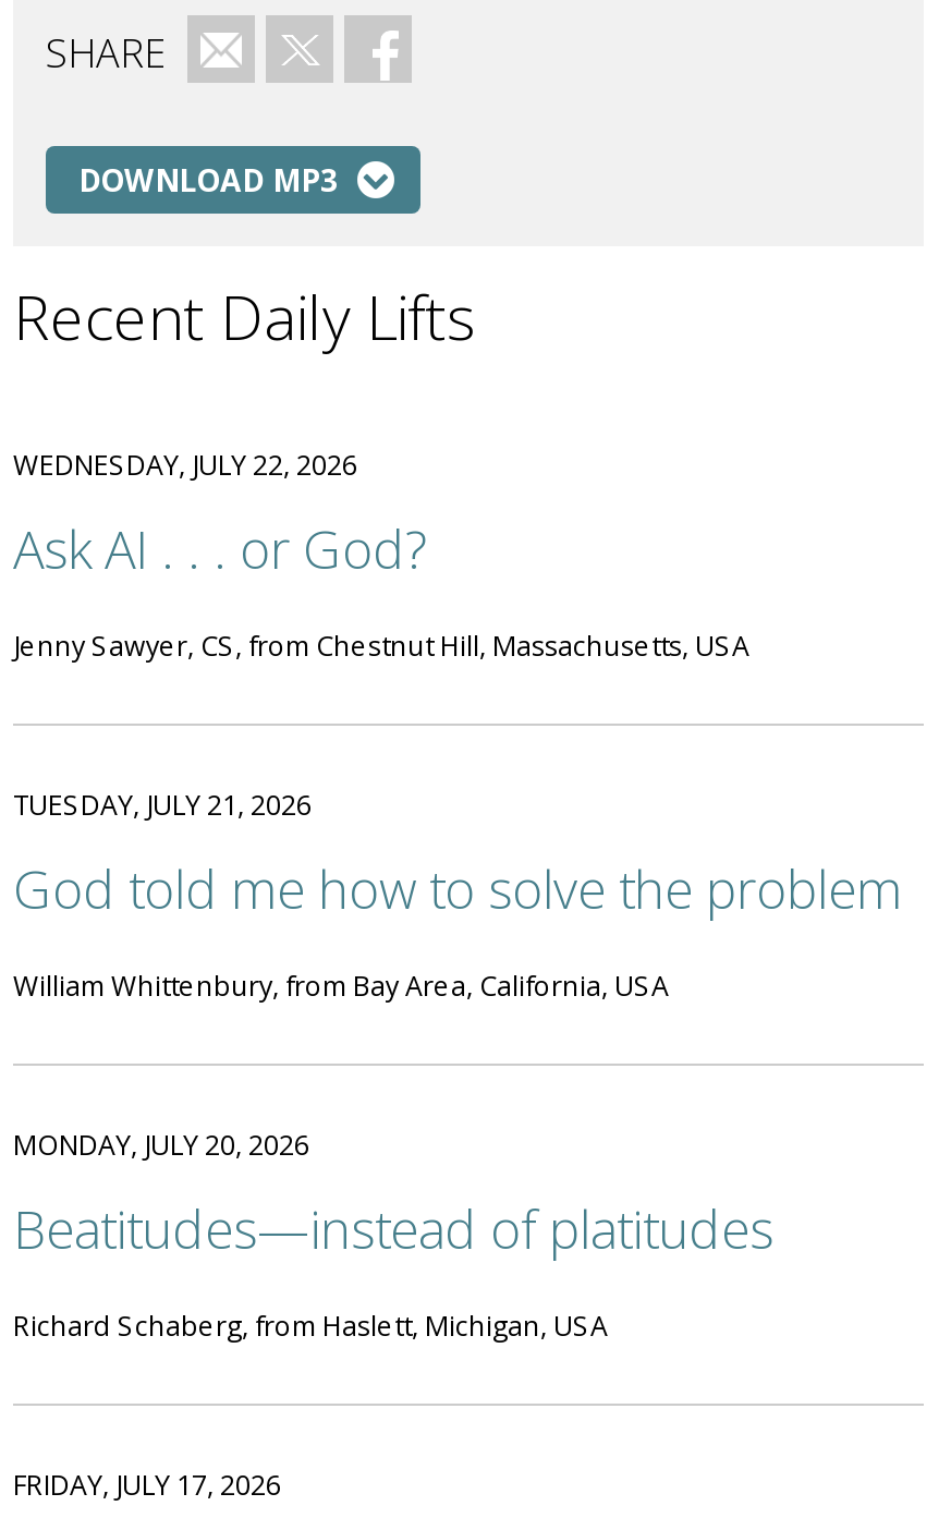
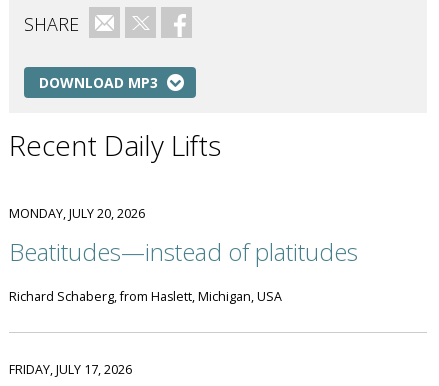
[13,447,749,665] WEDNESDAY, JULY 22, 2026 | Ask AI . . . or God? | Jenny Sawyer, CS, from Chestnut Hill, Massachusetts, USA -> none
[13,787,902,1005] TUESDAY, JULY 21, 2026 | God told me how to solve the problem | William Whittenbury, from Bay Area, California, USA -> none

